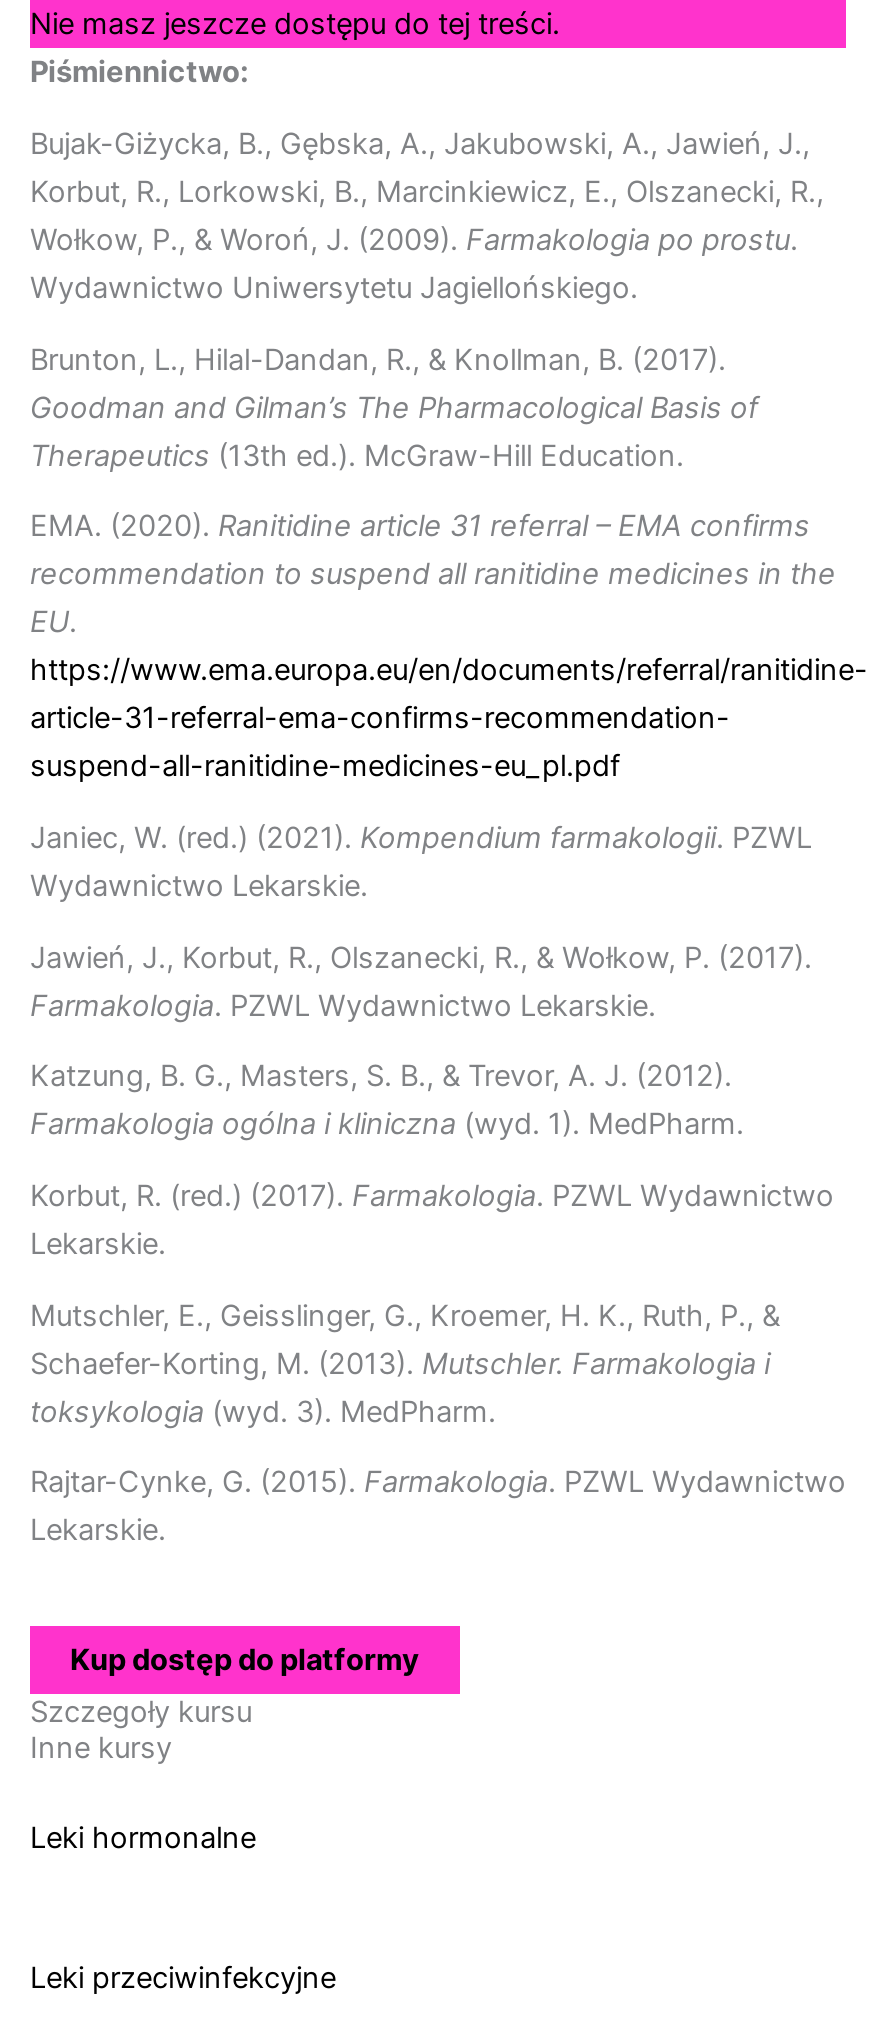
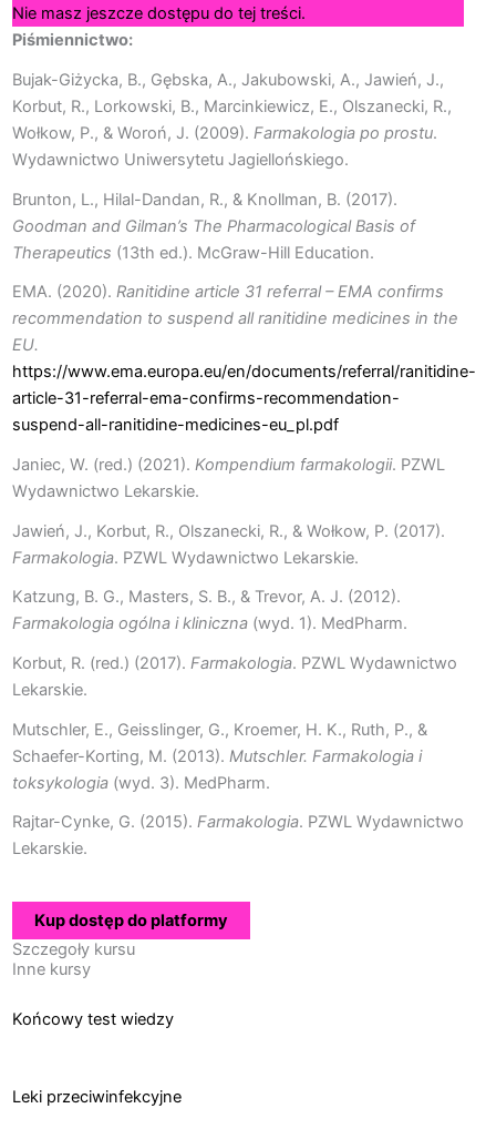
[30,1820,256,1856] Leki hormonalne -> [12,1009,174,1029] Końcowy test wiedzy

